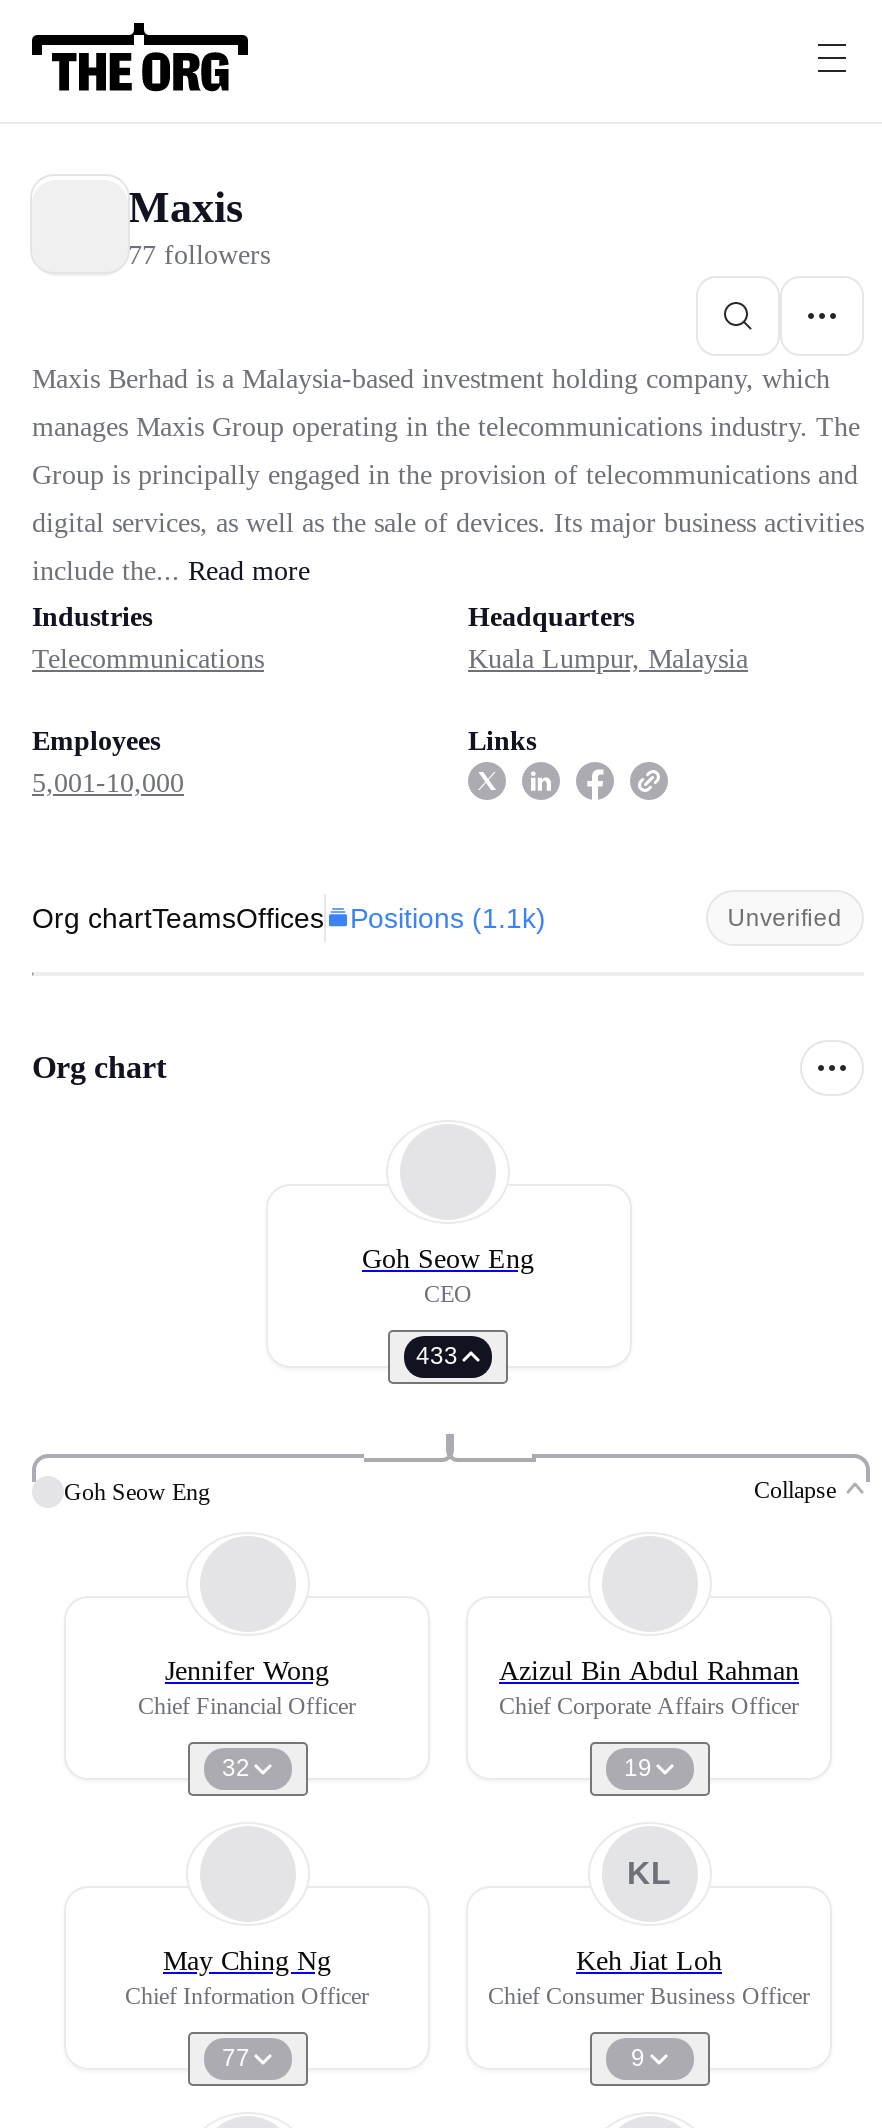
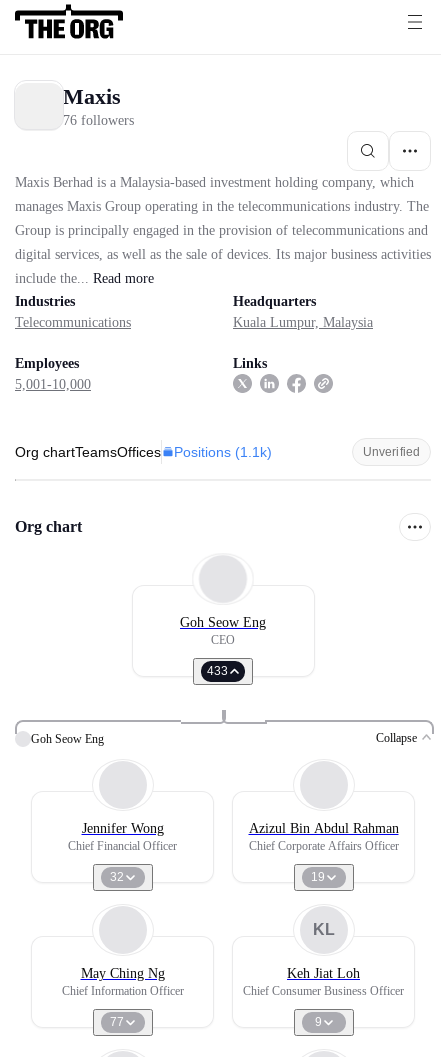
[128,239,270,269] 77 followers -> [63,112,134,127] 76 followers

